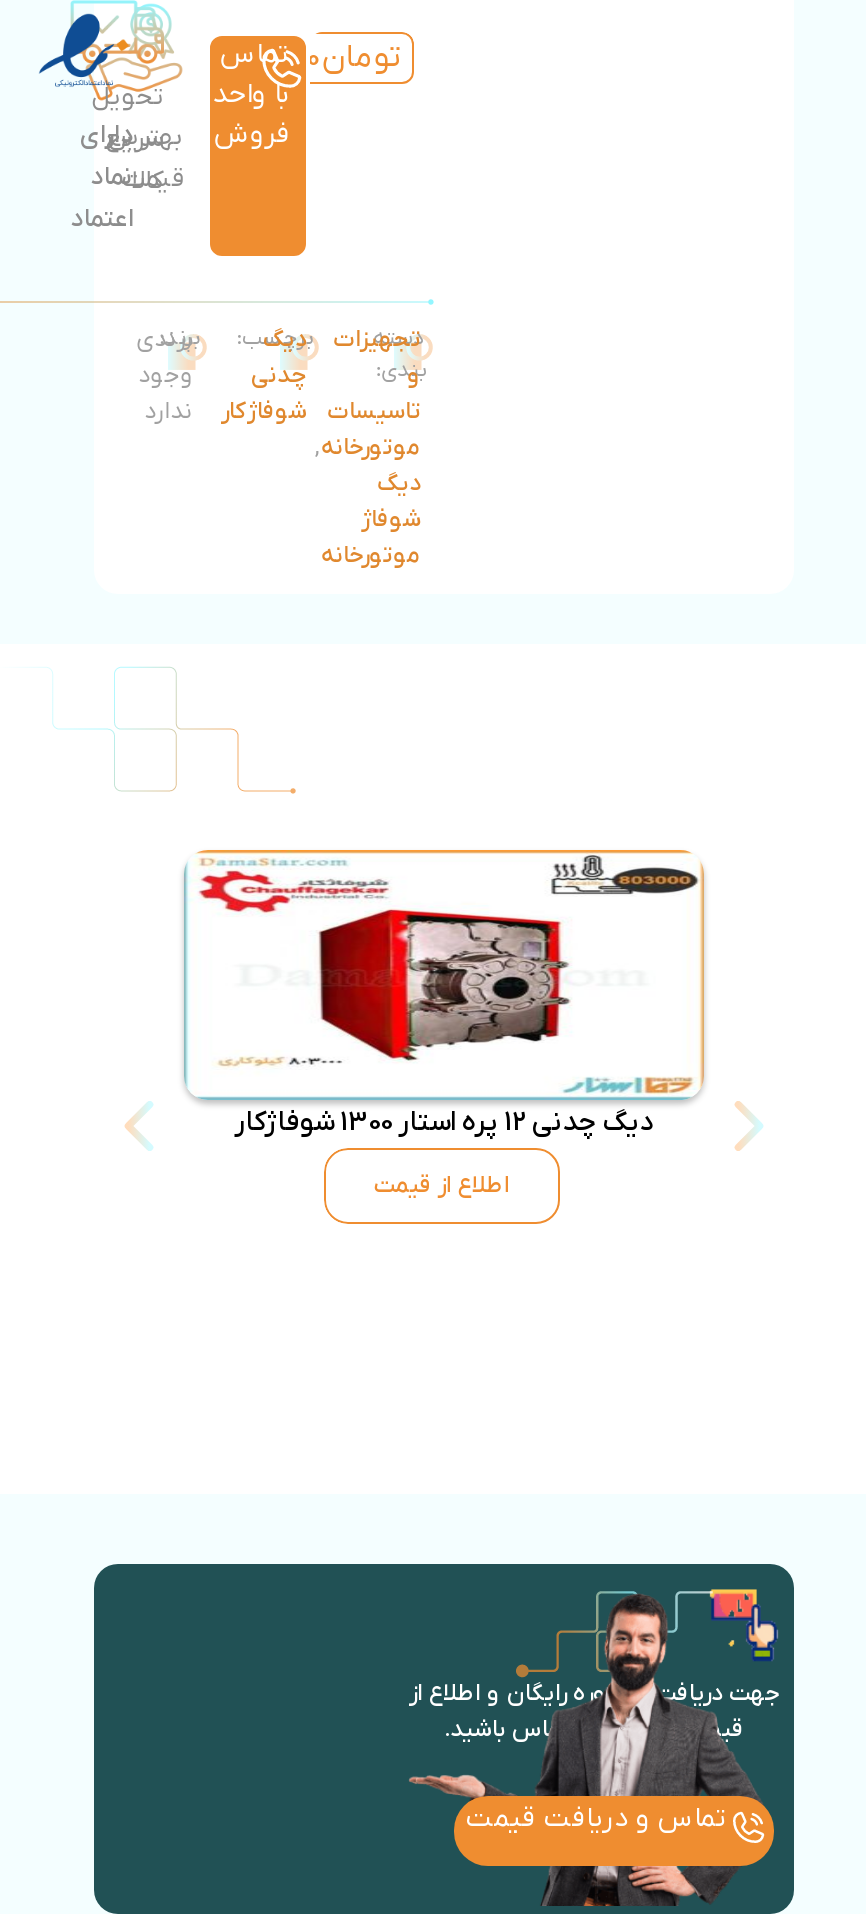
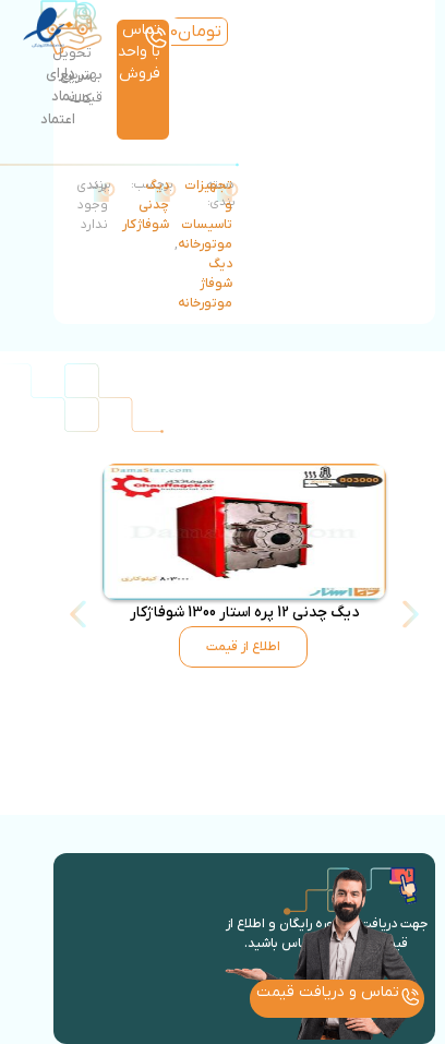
[708,1586,778,1658] [image] -> [388,866,425,903] [image]

